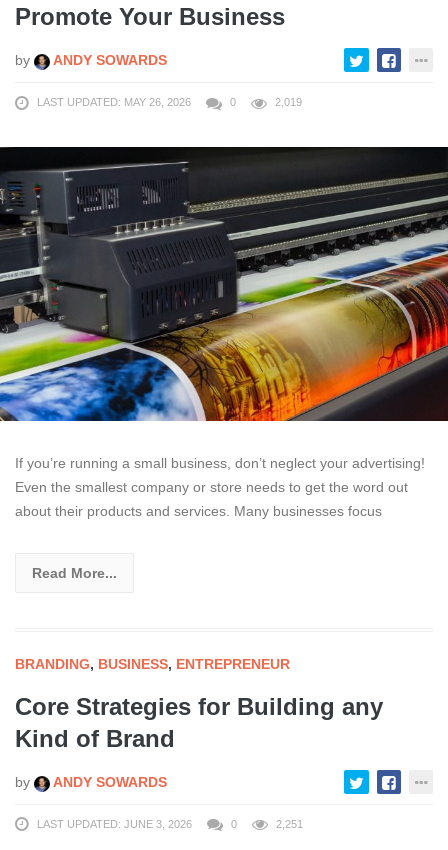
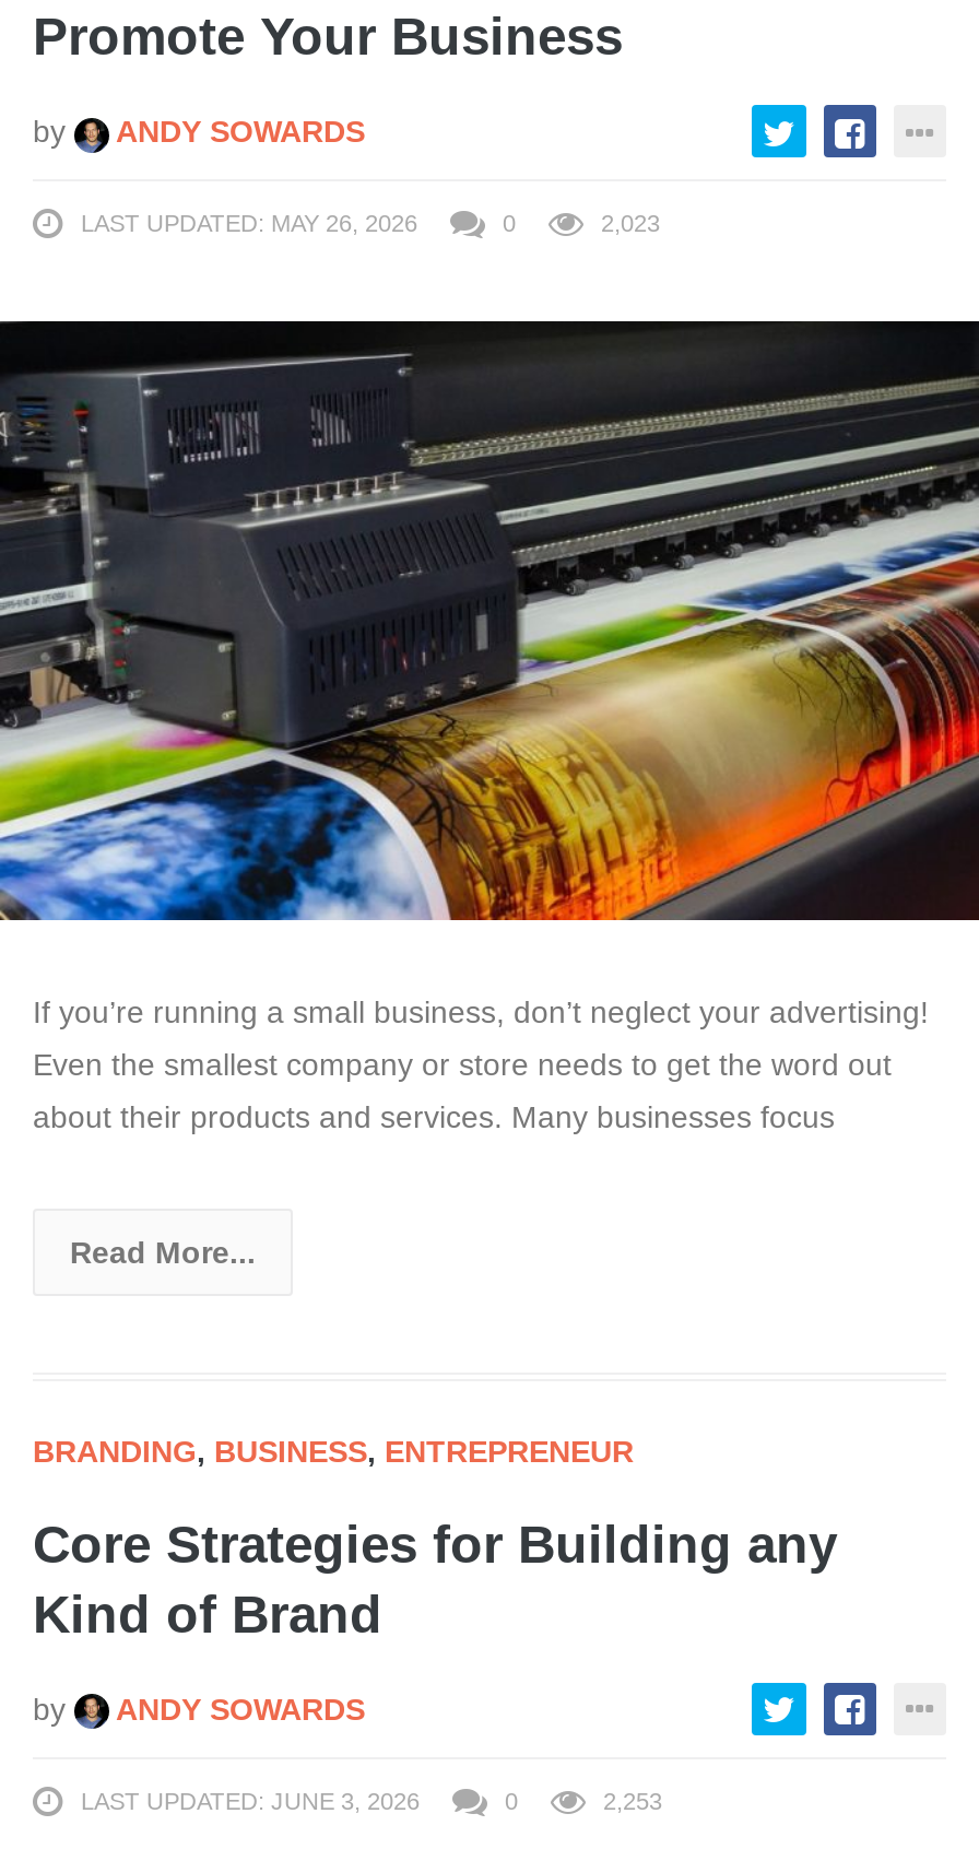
[272,96,302,108] 2,019 -> [594,211,660,237] 2,023
[273,818,303,830] 2,251 -> [597,1788,662,1815] 2,253

